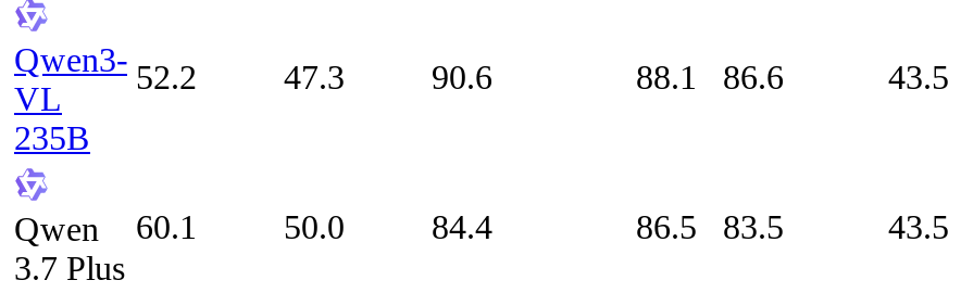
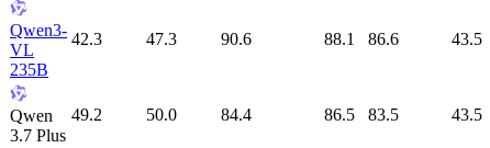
[14,41,197,95] Qwen3- 52.2 -> [10,21,102,48] Qwen3- 42.3
[14,208,197,247] Qwen 60.1 -> [10,105,102,125] Qwen 49.2

